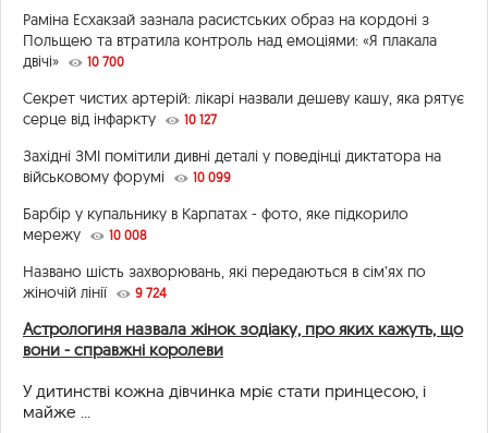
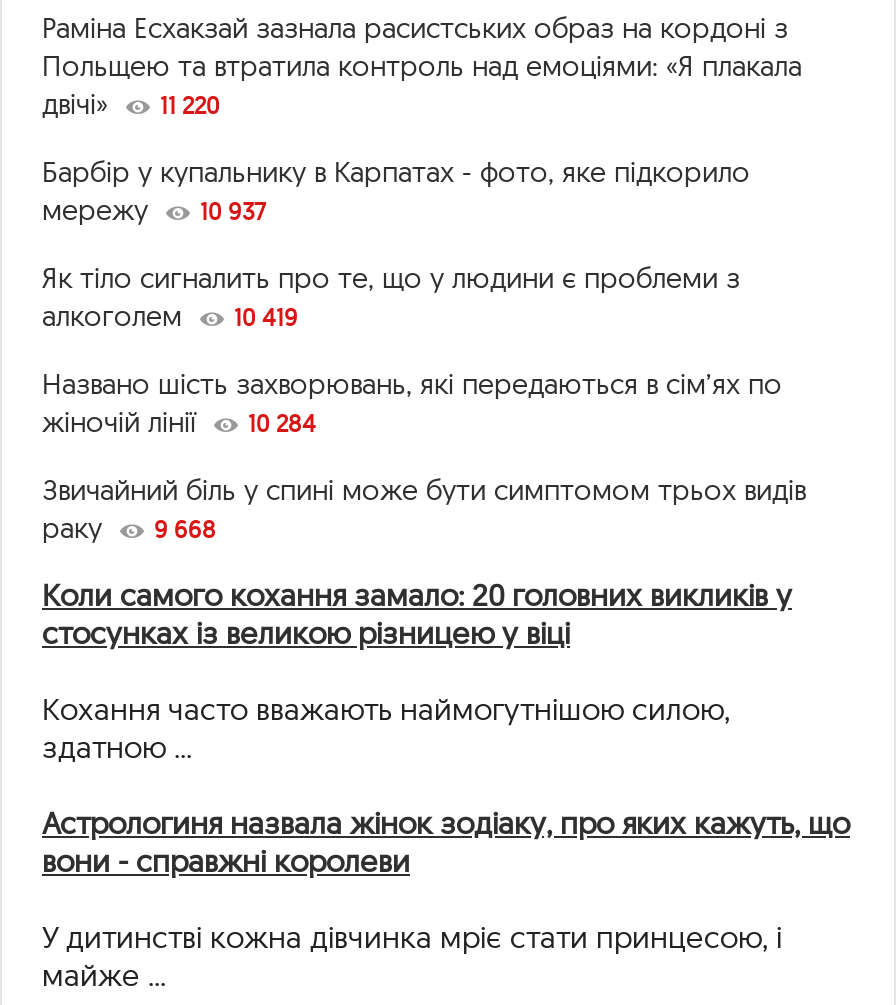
[23,53,464,187] 10 700 | Секрет чистих артерій: лікарі назвали дешеву кашу, яка рятує | серце від інфаркту | 10 127 | Західні ЗМІ помітили дивні деталі у поведінці диктатора на | військовому форумі | 10 099 -> [160,90,220,120] 11 220
moved [23,204,408,244] -> [42,154,750,228]: Барбір у купальнику в Карпатах - фото, яке підкорило | мережу
[109,227,147,243] 10 008 -> [42,196,740,334] 10 937 | Як тіло сигналить про те, що у людини є проблеми з | алкоголем | 10 419
moved [23,262,426,302] -> [42,366,782,440]: Названо шість захворювань, які передаються в сім’ях по | жіночій лінії
[135,285,167,301] 9 724 -> [42,408,806,766] 10 284 | Звичайний біль у спині може бути симптомом трьох видів | раку | 9 668 | Коли самого кохання замало: 20 головних викликів у | стосунках із великою різницею у віці | Кохання часто вважають наймогутнішою силою, | здатною ...

